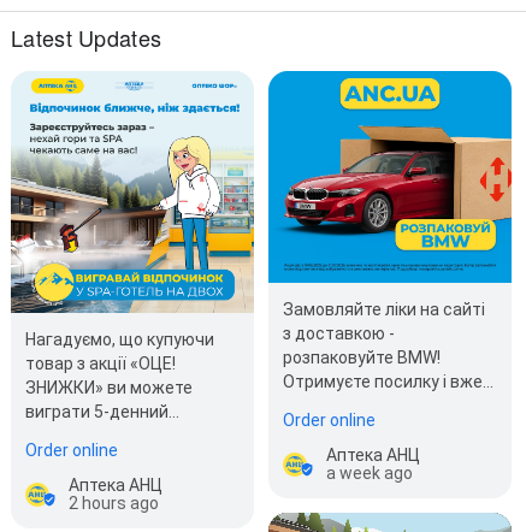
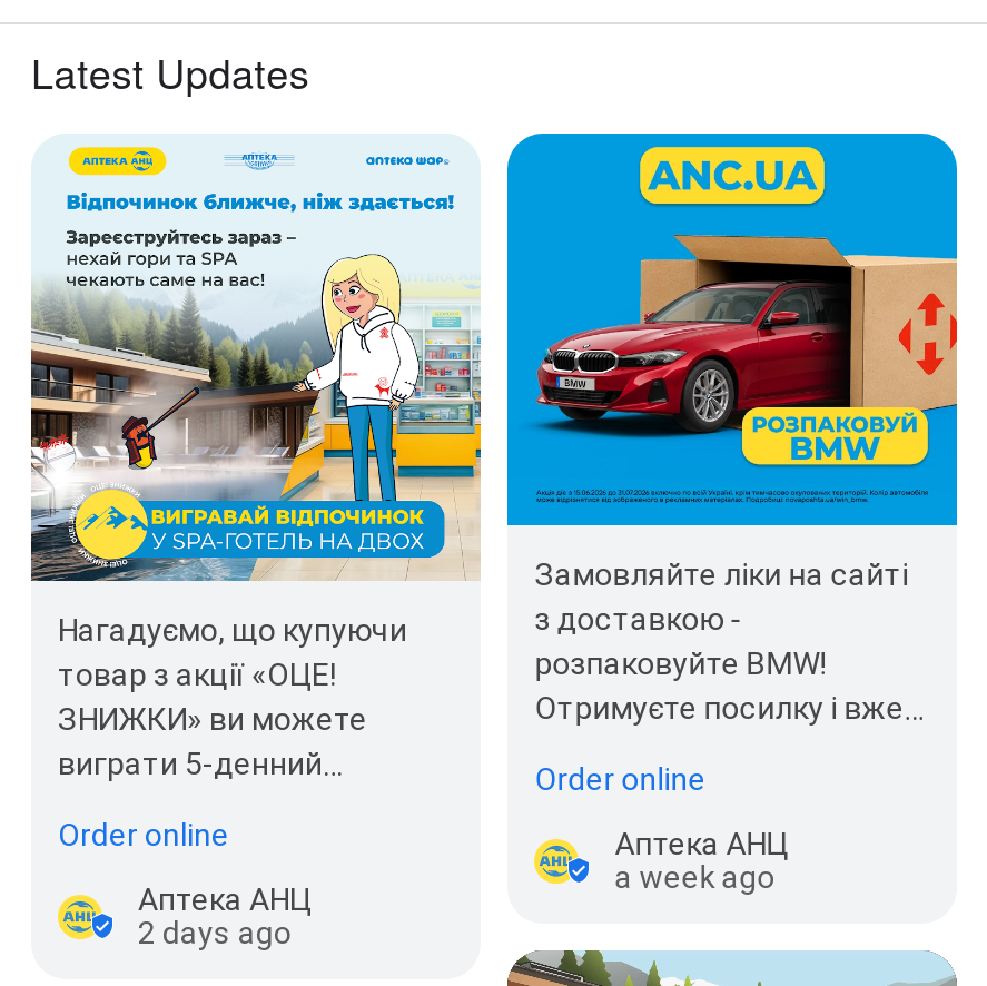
[69,494,159,513] 2 hours ago -> [138,916,292,951] 2 days ago

